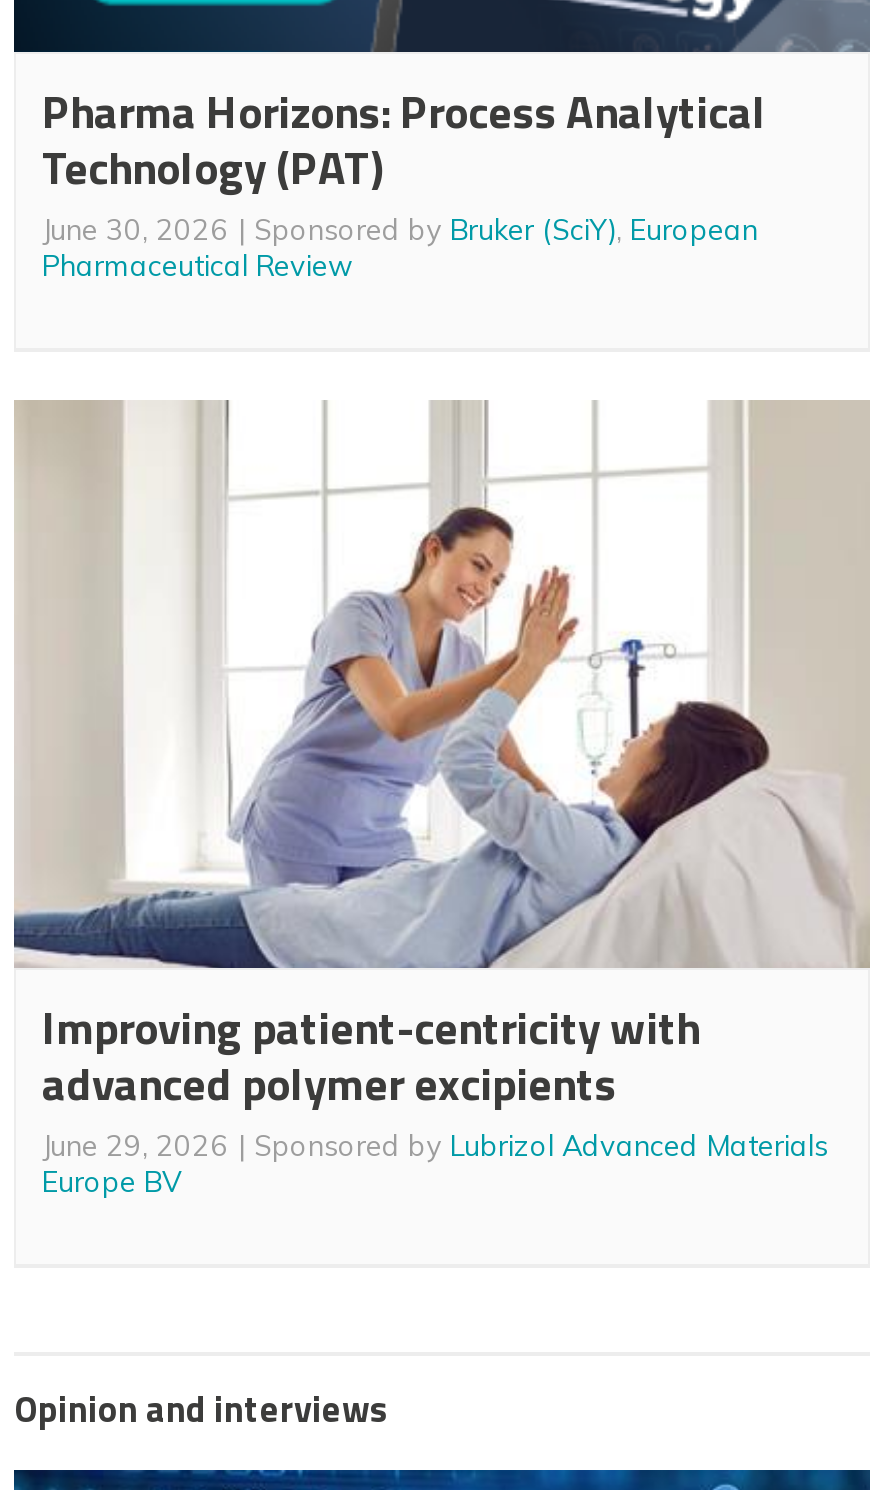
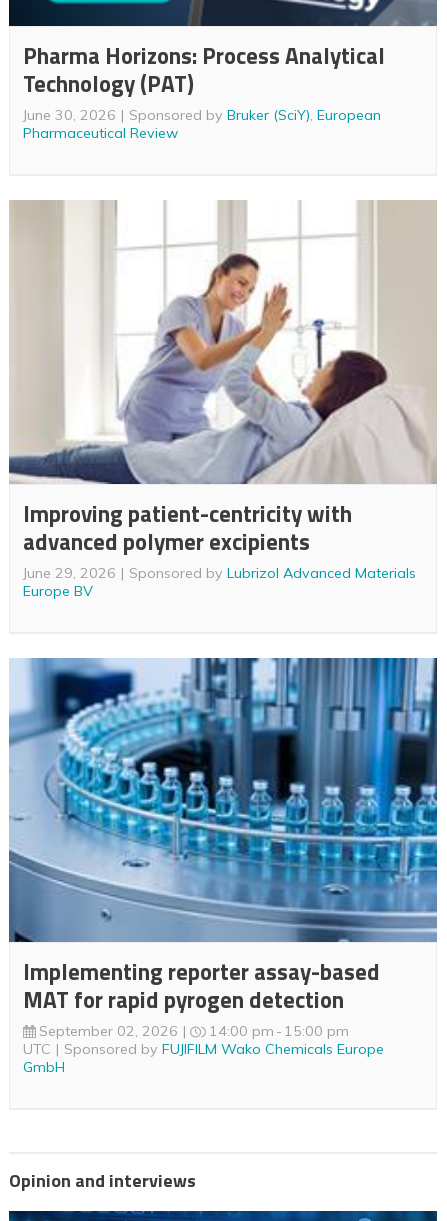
none -> [9,657,438,1076] [image] | Implementing reporter assay-based | MAT for rapid pyrogen detection | September 02, 2026 | 14:00 pm 15:00 pm | UTC | Sponsored by FUJIFILM Wako Chemicals Europe | GmbH

